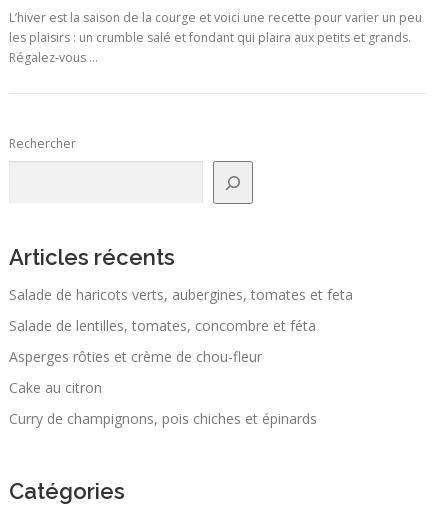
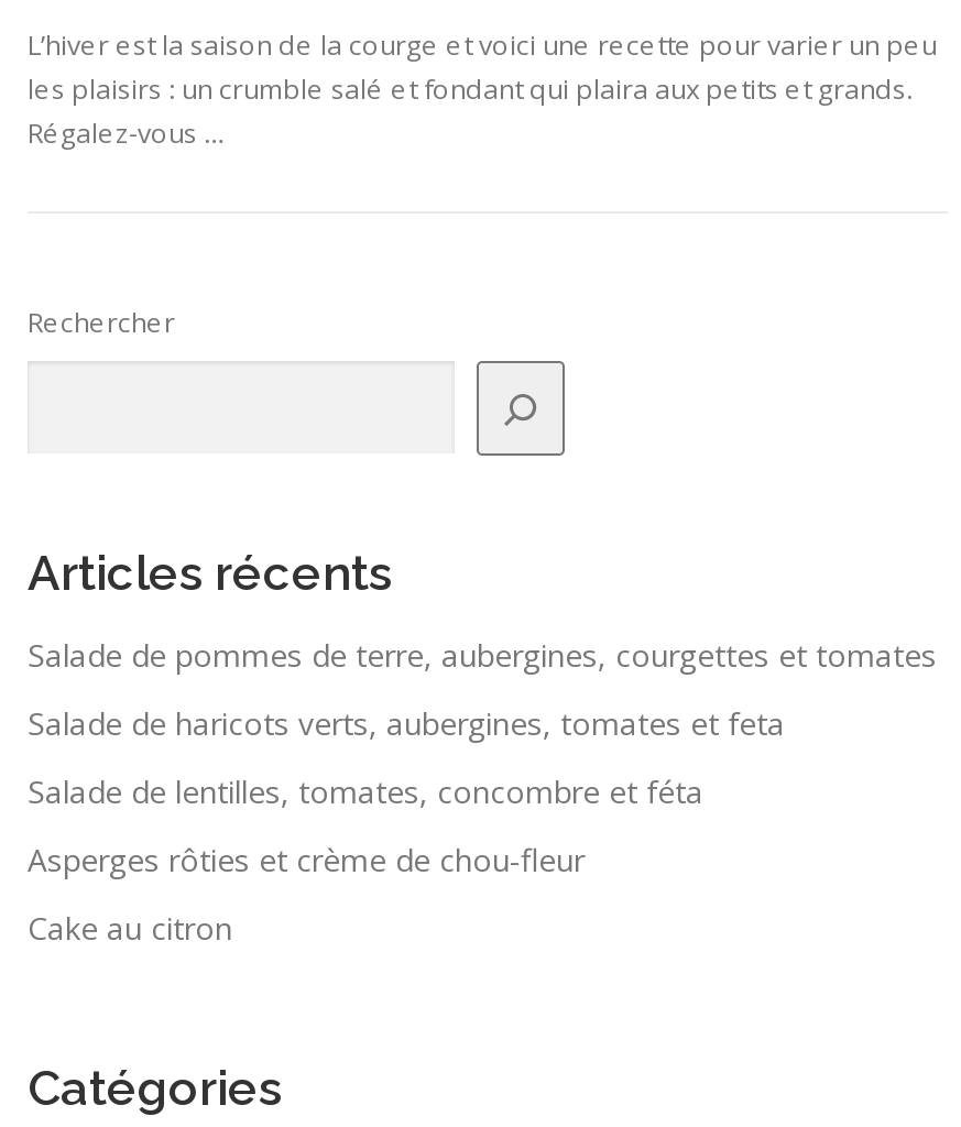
none -> [28,634,937,676] Salade de pommes de terre, aubergines, courgettes et tomates
moved [9,285,353,397] -> [28,703,785,949]: Salade de haricots verts, aubergines, tomates et feta | Salade de lentilles, tomates, concombre et féta | Asperges rôties et crème de chou-fleur | Cake au citron
[9,409,317,428] Curry de champignons, pois chiches et épinards -> none

